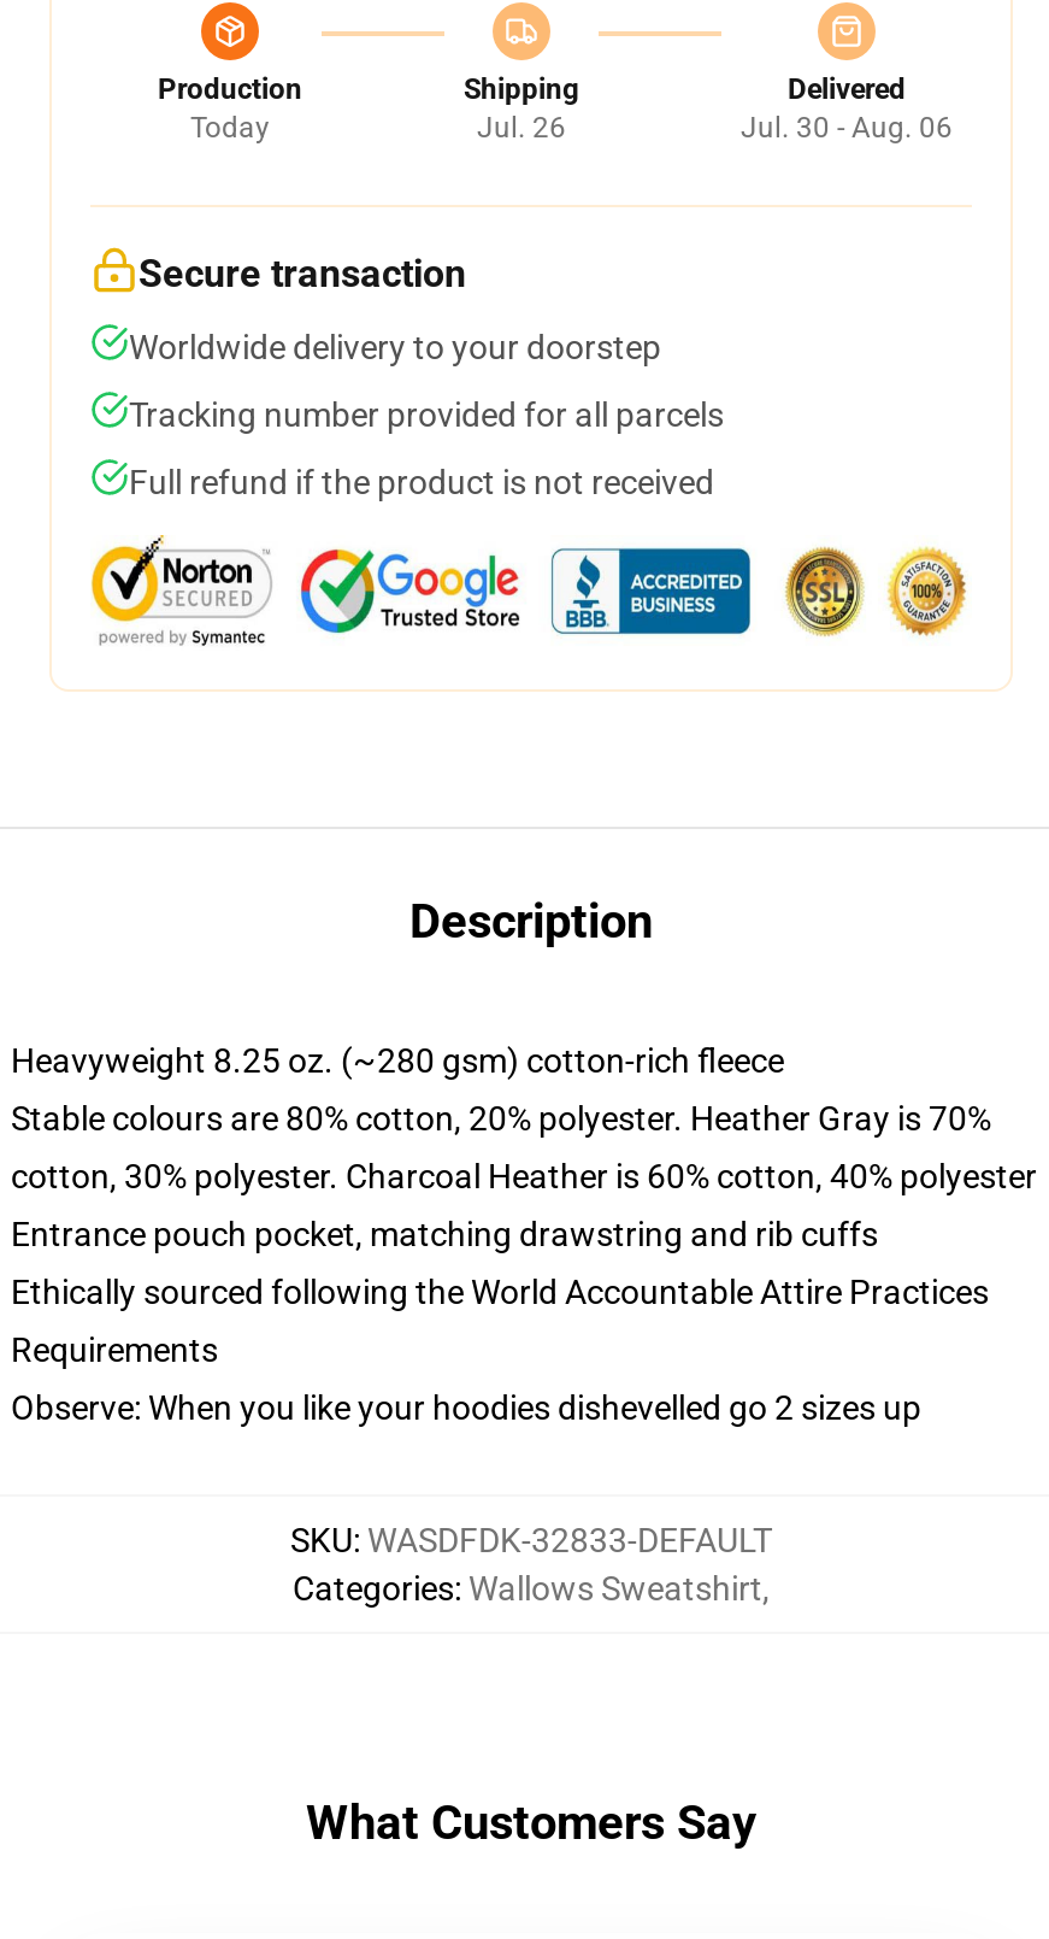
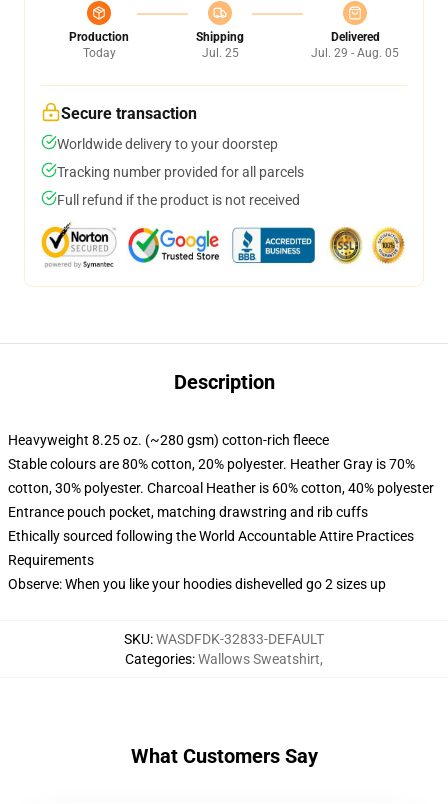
[477,111,566,145] Jul. 26 -> [201,46,238,60] Jul. 25
[741,111,953,145] Jul. 30 - Aug. 06 -> [311,46,399,60] Jul. 29 - Aug. 05

